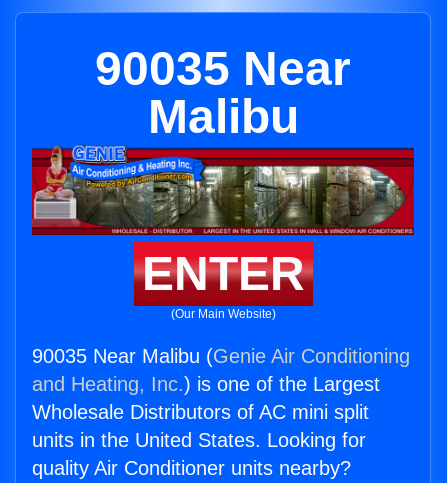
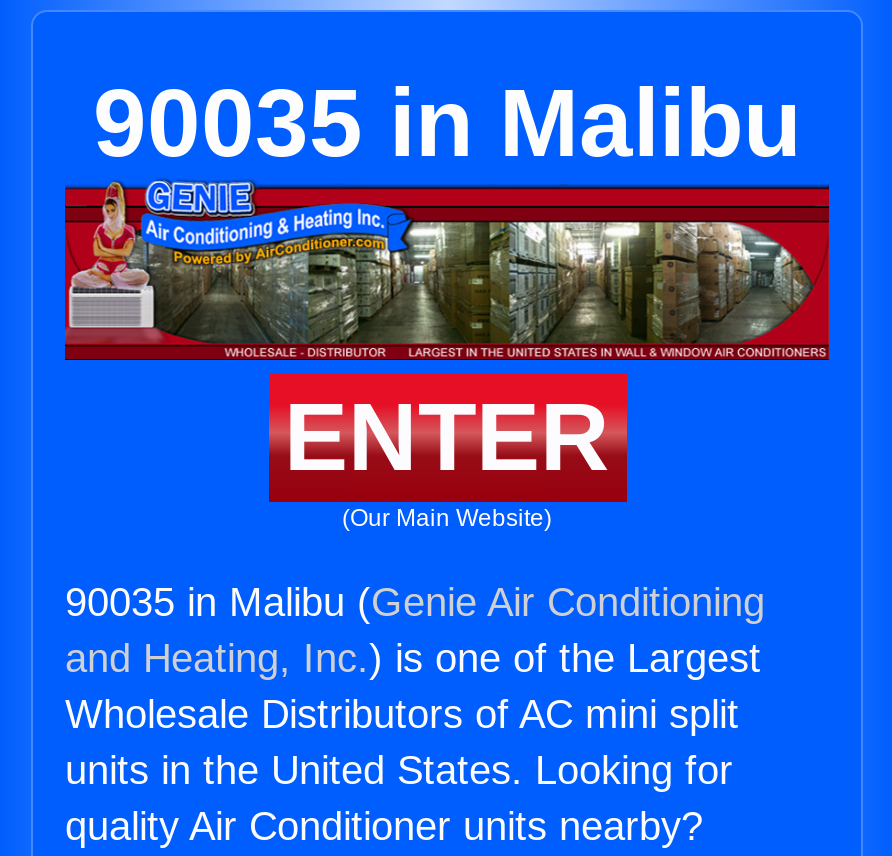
[95,42,351,143] 90035 Near | Malibu -> [93,70,801,176] 90035 in Malibu
[32,345,410,367] 90035 Near Malibu (Genie Air Conditioning -> [65,580,765,624] 90035 in Malibu (Genie Air Conditioning

